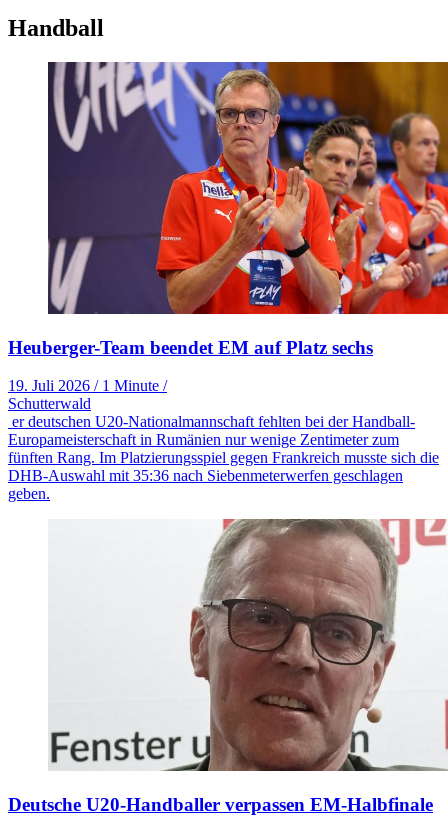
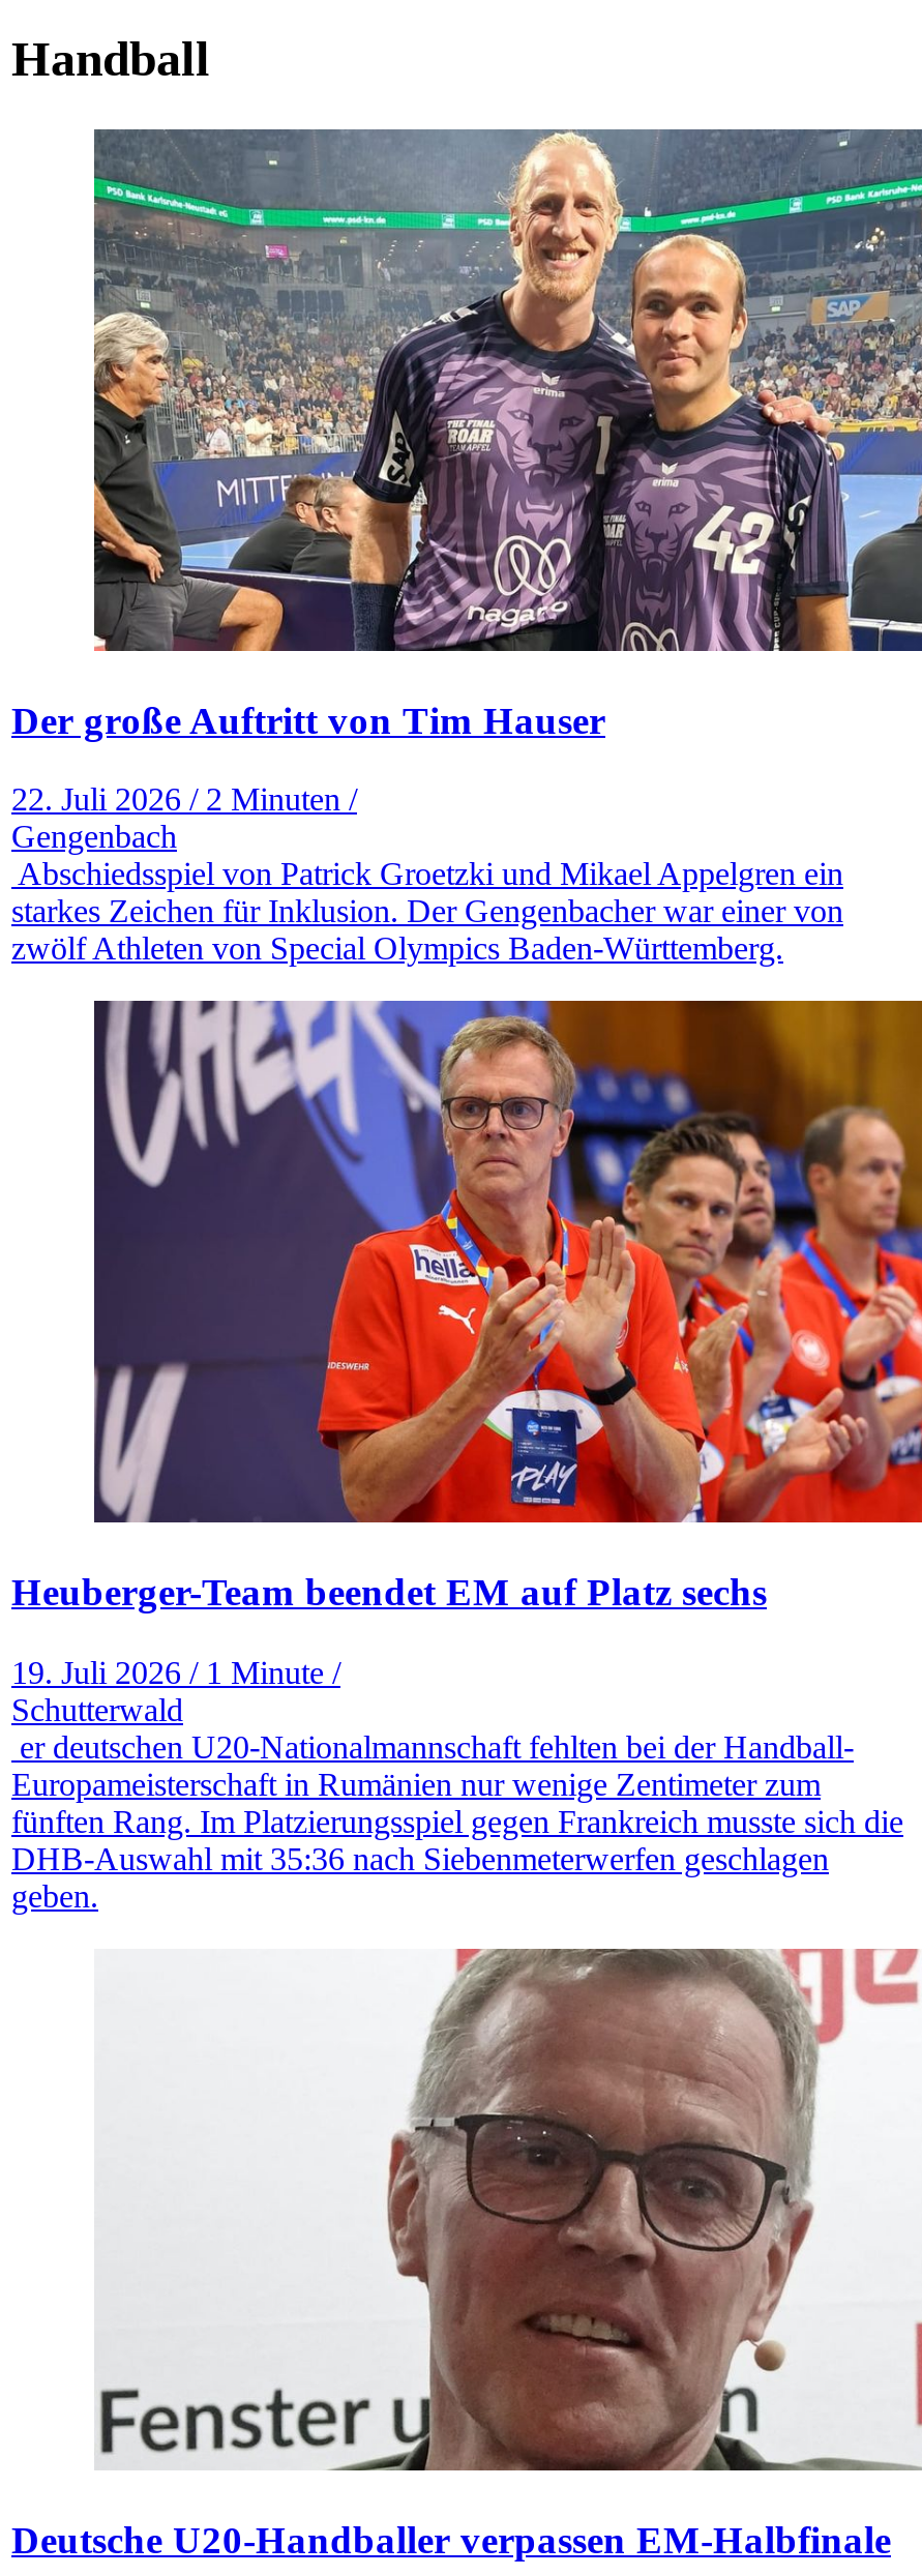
none -> [11,127,916,967] [image] | Der große Auftritt von Tim Hauser | 22. Juli 2026 / 2 Minuten / | Gengenbach | Abschiedsspiel von Patrick Groetzki und Mikael Appelgren ein | starkes Zeichen für Inklusion. Der Gengenbacher war einer von | zwölf Athleten von Special Olympics Baden-Württemberg.

